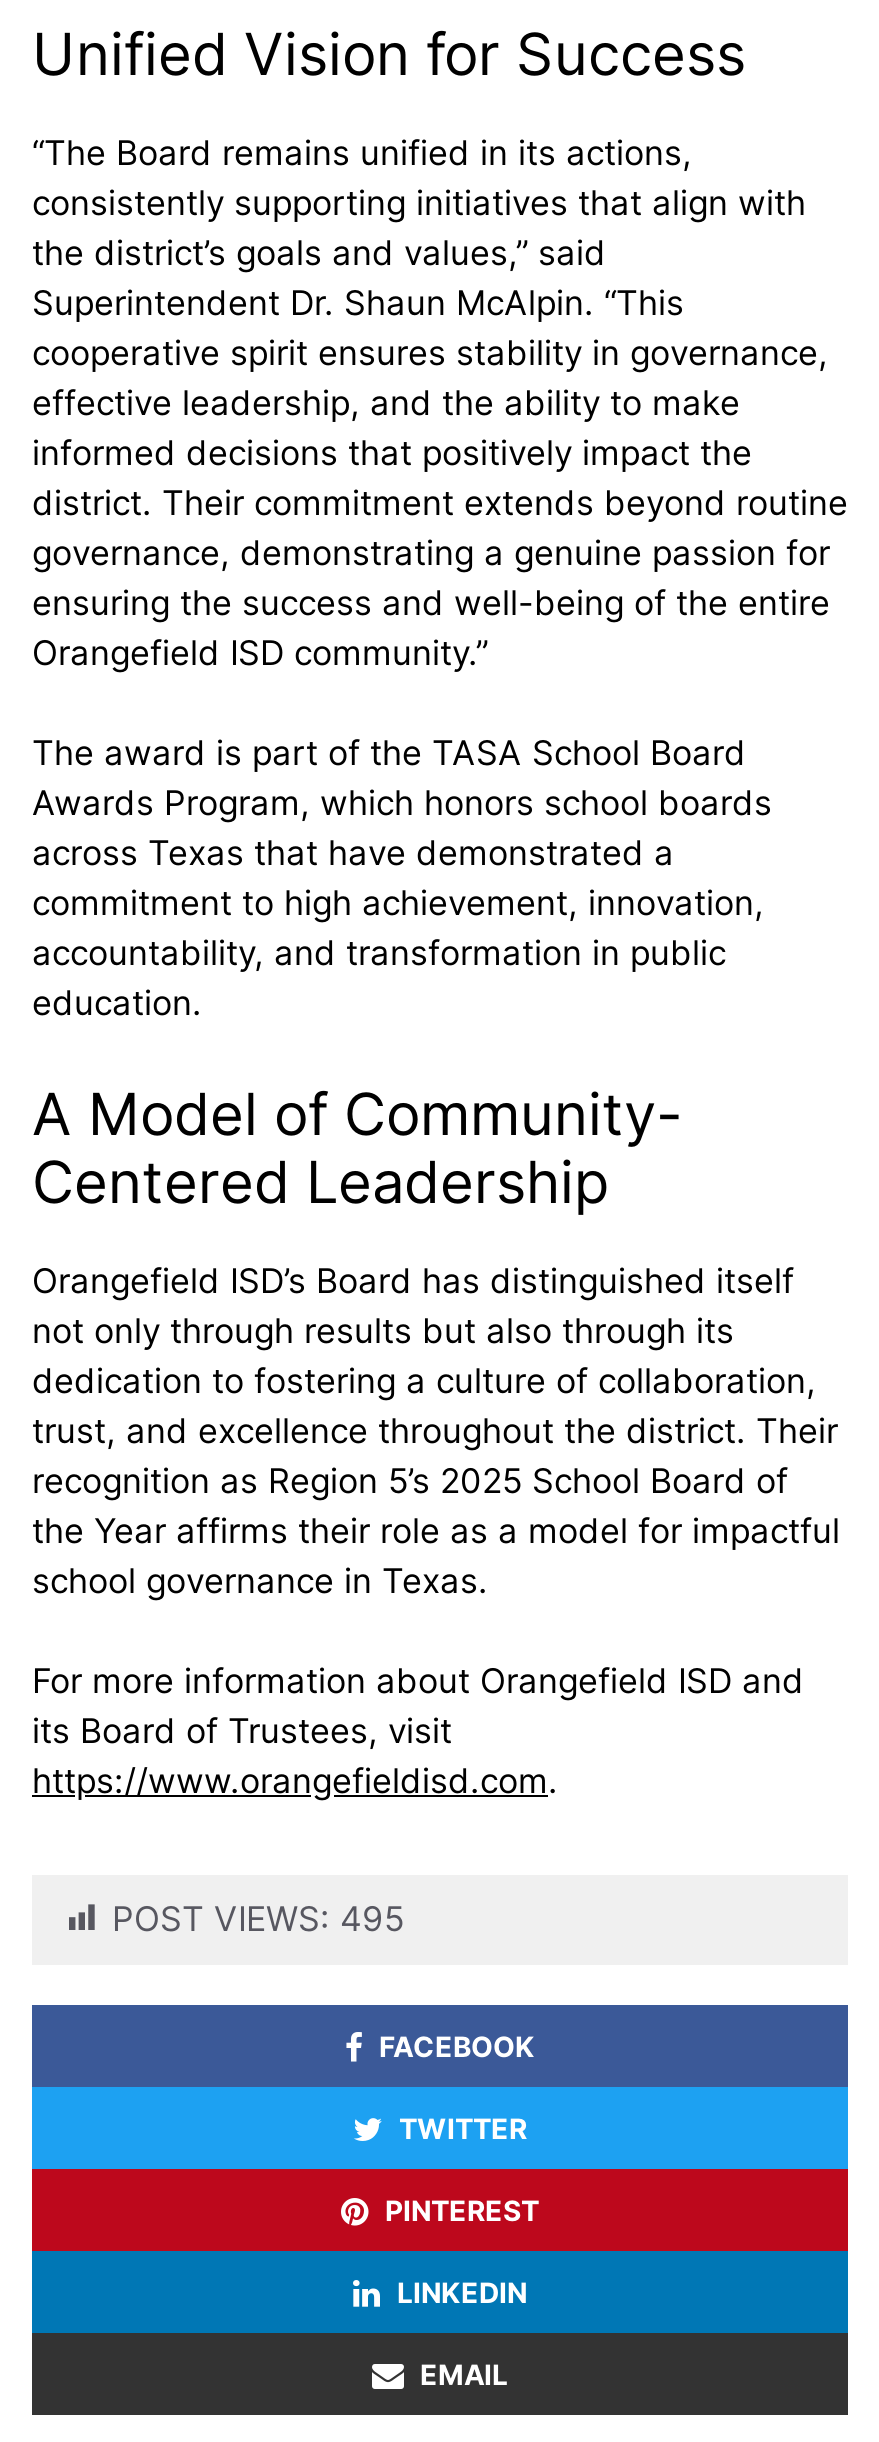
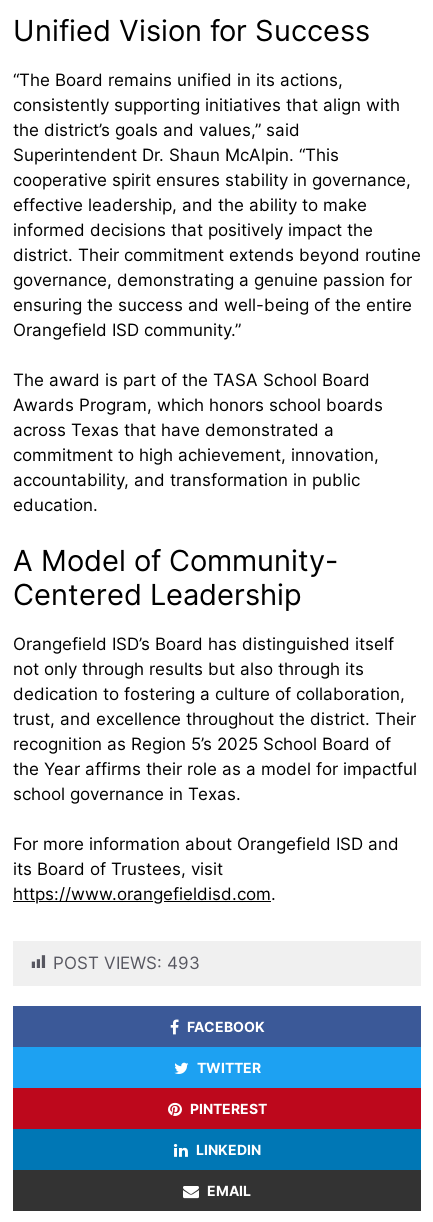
[112,1899,404,1939] POST VIEWS: 495 -> [53,953,200,973] POST VIEWS: 493

